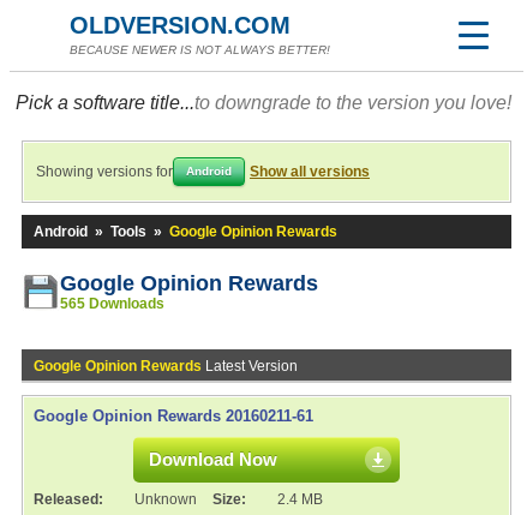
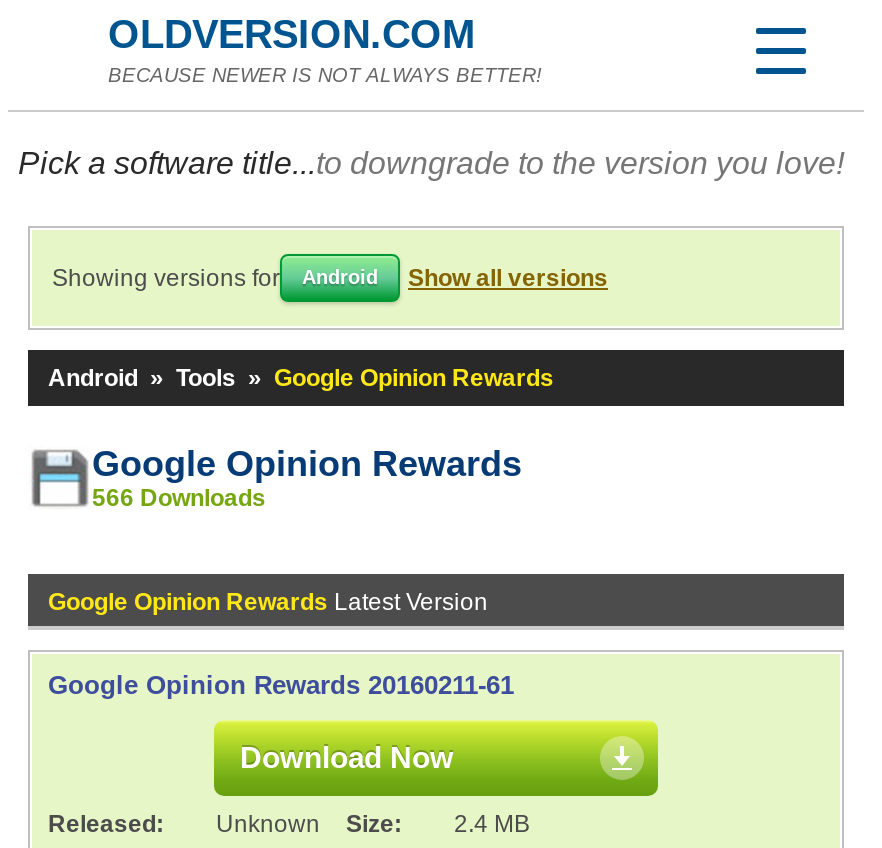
[60,295,164,312] 565 Downloads -> [92,484,266,512] 566 Downloads

